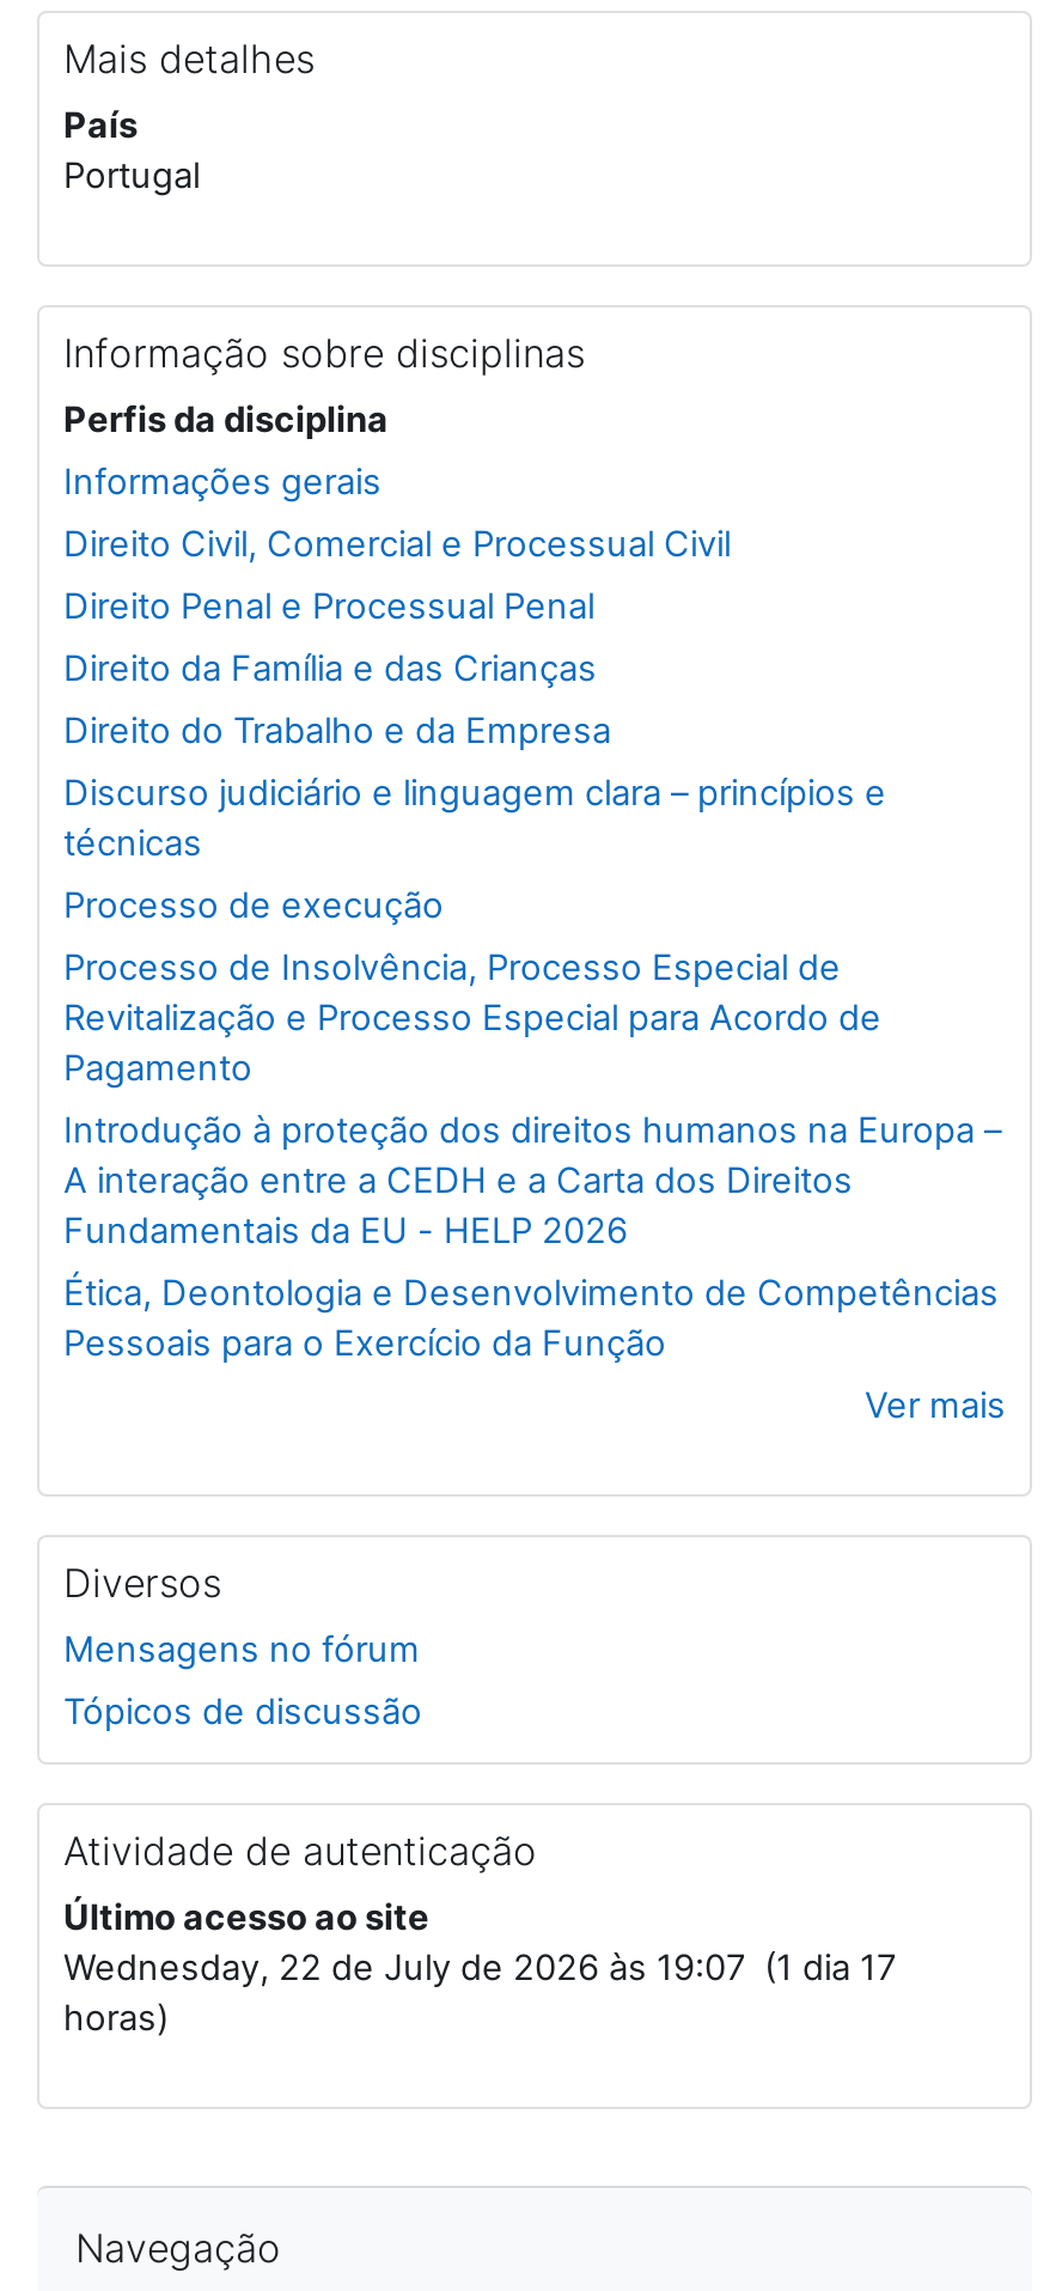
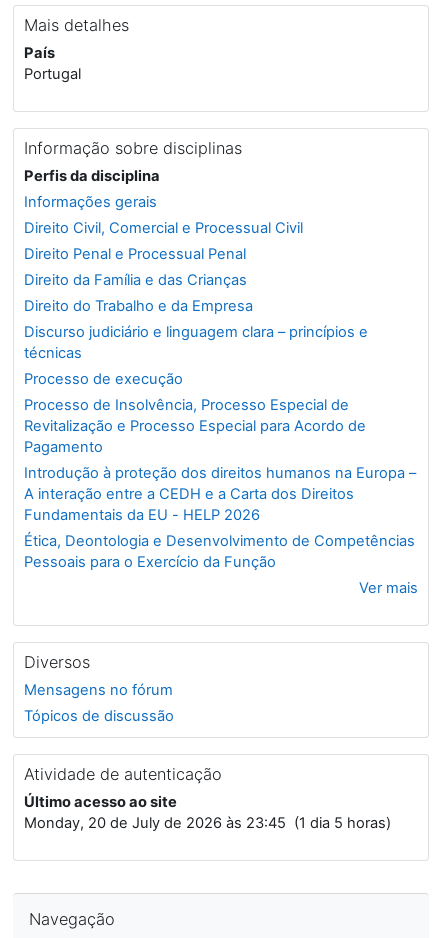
[63,1946,896,2039] Wednesday, 22 de July de 2026 às 19:07 (1 dia 17 | horas) -> [24,814,391,832] Monday, 20 de July de 2026 às 23:45 (1 dia 5 horas)

